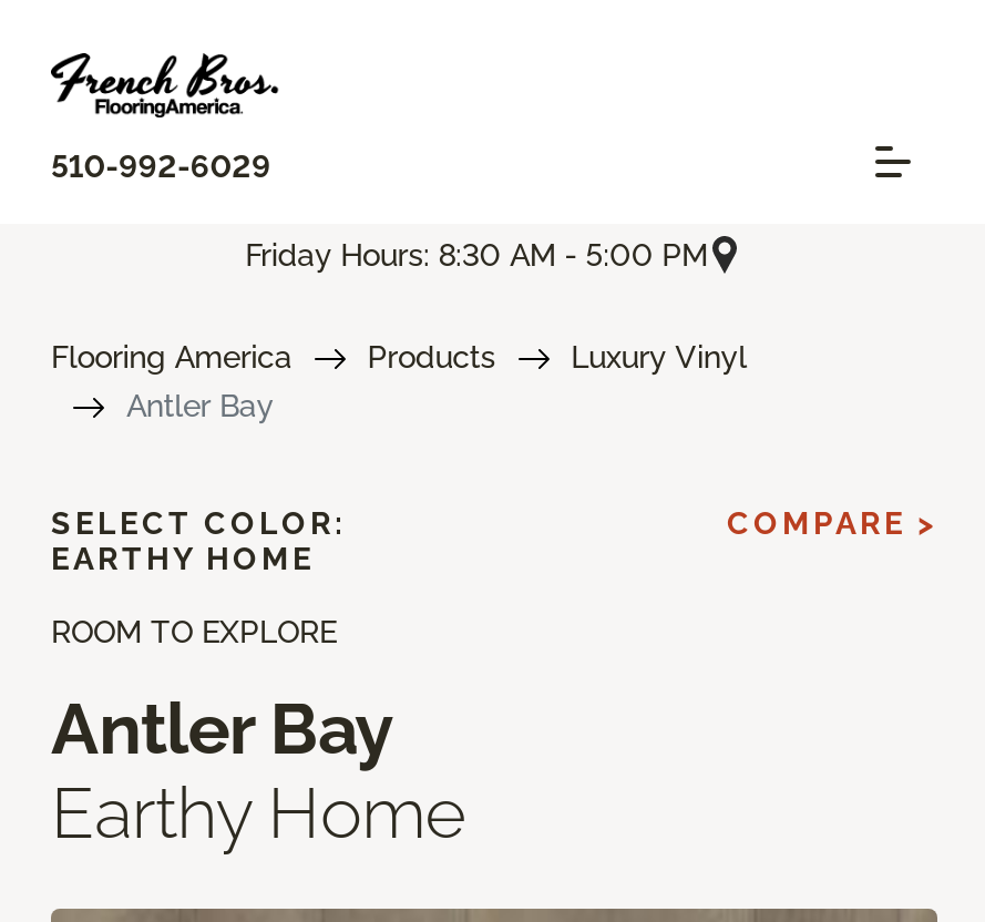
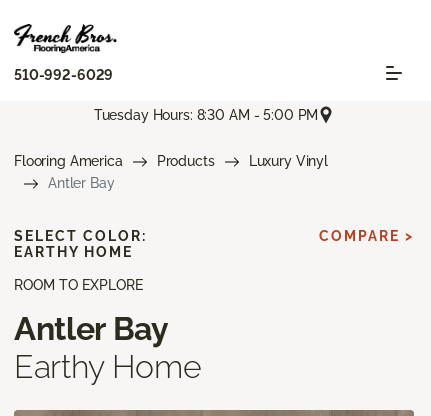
[245,236,708,272] Friday Hours: 8:30 AM - 5:00 PM -> [94,107,318,123] Tuesday Hours: 8:30 AM - 5:00 PM

